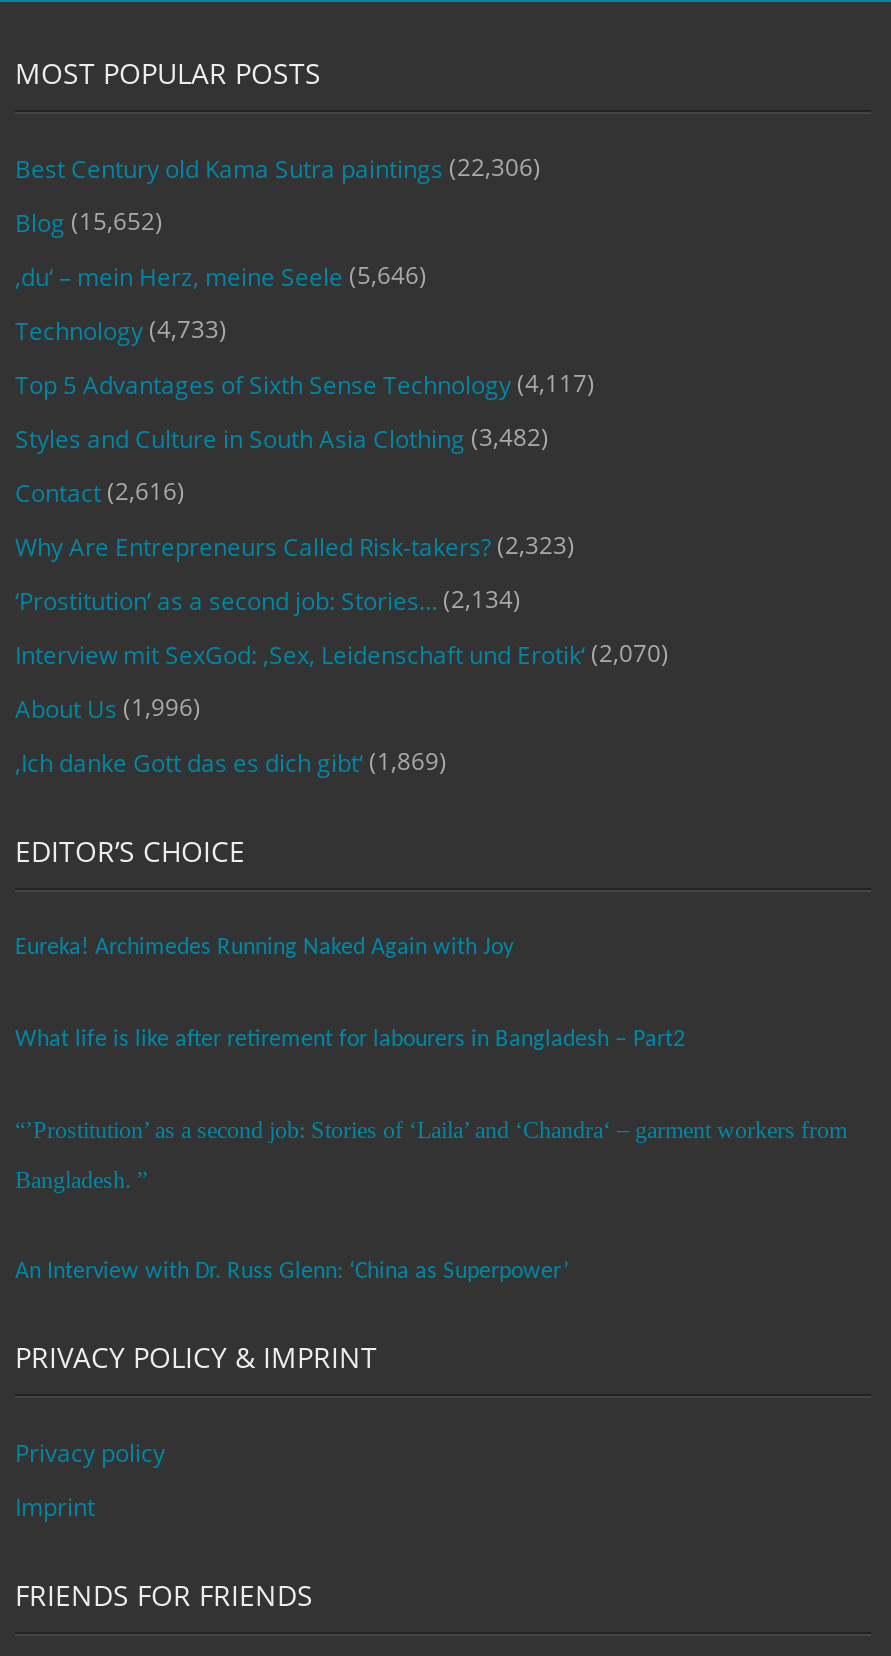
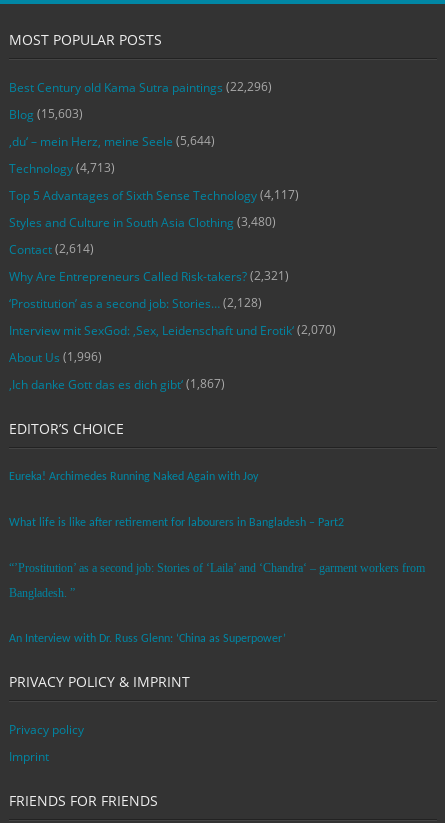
[15,151,541,187] Best Century old Kama Sutra paintings (22,306) -> [9,78,272,96] Best Century old Kama Sutra paintings (22,296)
[15,205,163,241] Blog (15,652) -> [9,105,83,123] Blog (15,603)
[15,259,427,295] ‚du‘ – mein Herz, meine Seele (5,646) -> [9,132,215,150] ‚du‘ – mein Herz, meine Seele (5,644)
[15,313,227,349] Technology (4,733) -> [9,159,115,177] Technology (4,713)
[15,421,549,457] Styles and Culture in South Asia Clothing (3,482) -> [9,213,276,231] Styles and Culture in South Asia Clothing (3,480)
[15,475,185,511] Contact (2,616) -> [9,240,94,258] Contact (2,614)
[15,529,575,565] Why Are Entrepreneurs Called Risk-takers? (2,323) -> [9,267,289,285] Why Are Entrepreneurs Called Risk-takers? (2,321)
[15,583,521,619] ‘Prostitution’ as a second job: Stories… (2,134) -> [9,294,262,312] ‘Prostitution’ as a second job: Stories… (2,128)
[15,745,447,781] ‚Ich danke Gott das es dich gibt‘ (1,869) -> [9,375,225,393] ‚Ich danke Gott das es dich gibt‘ (1,867)

